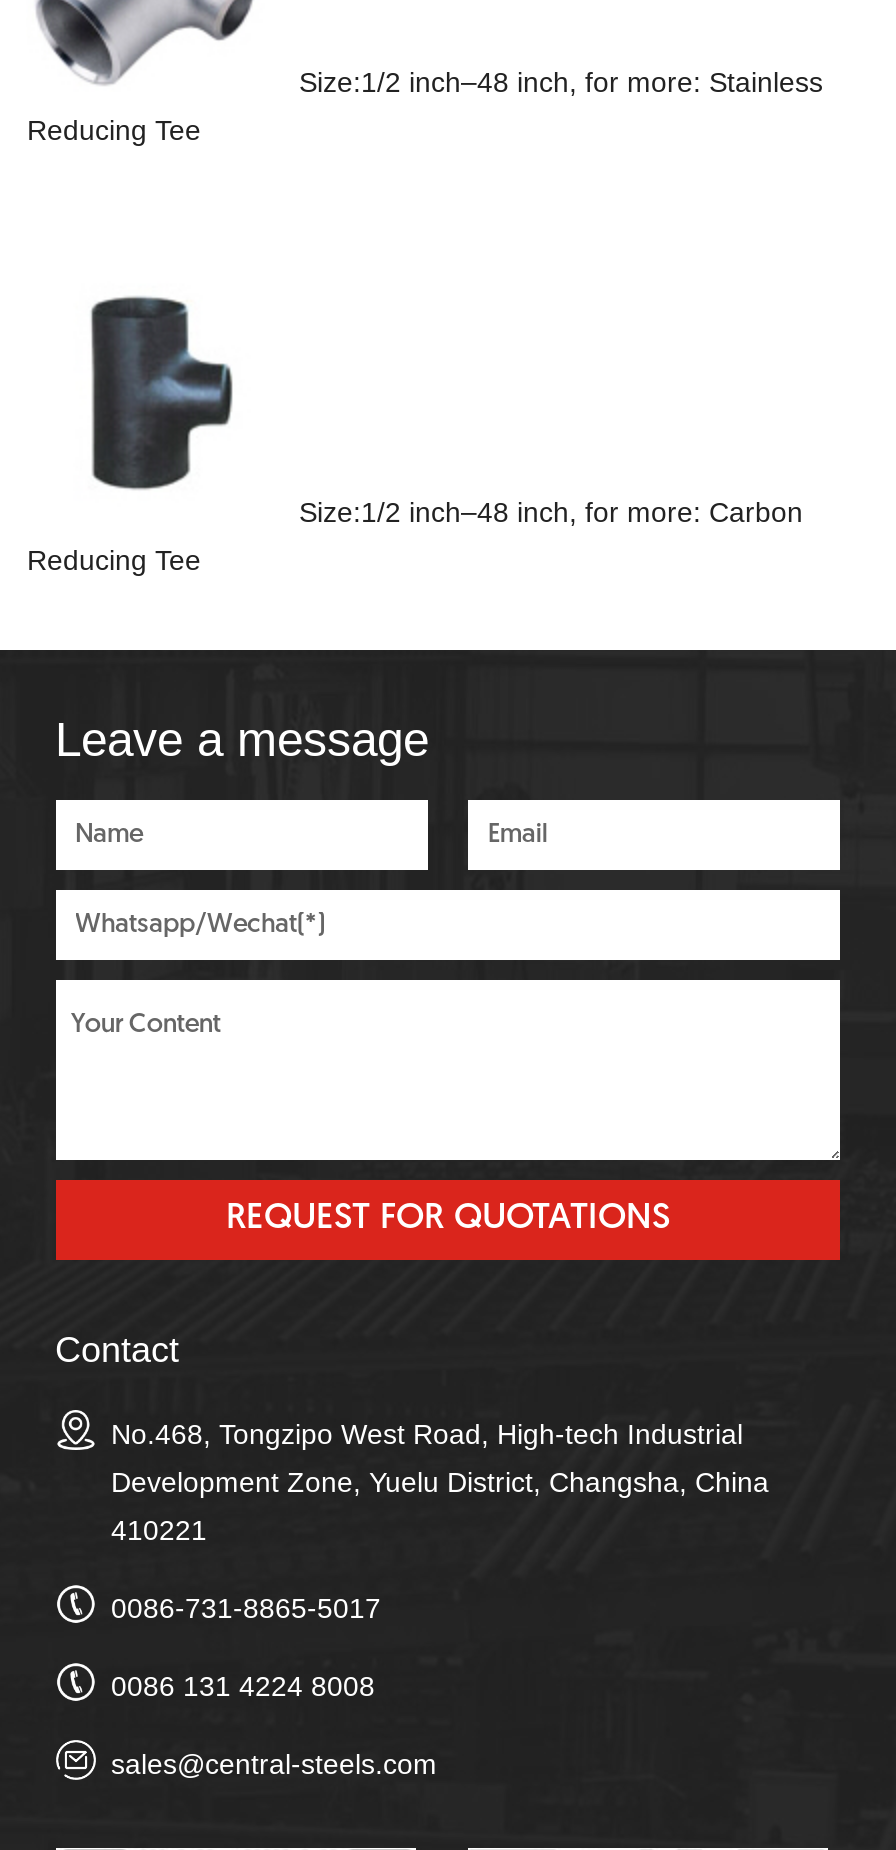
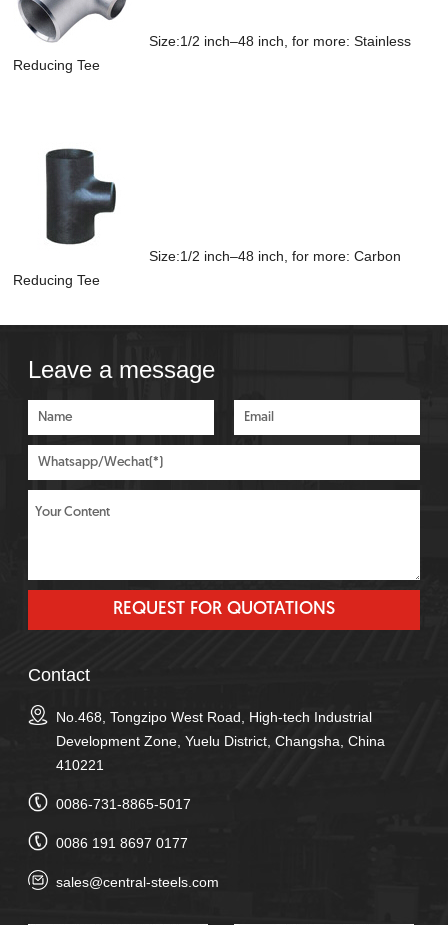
[111,1669,375,1701] 0086 131 4224 8008 -> [55,835,187,851] 0086 191 8697 0177

